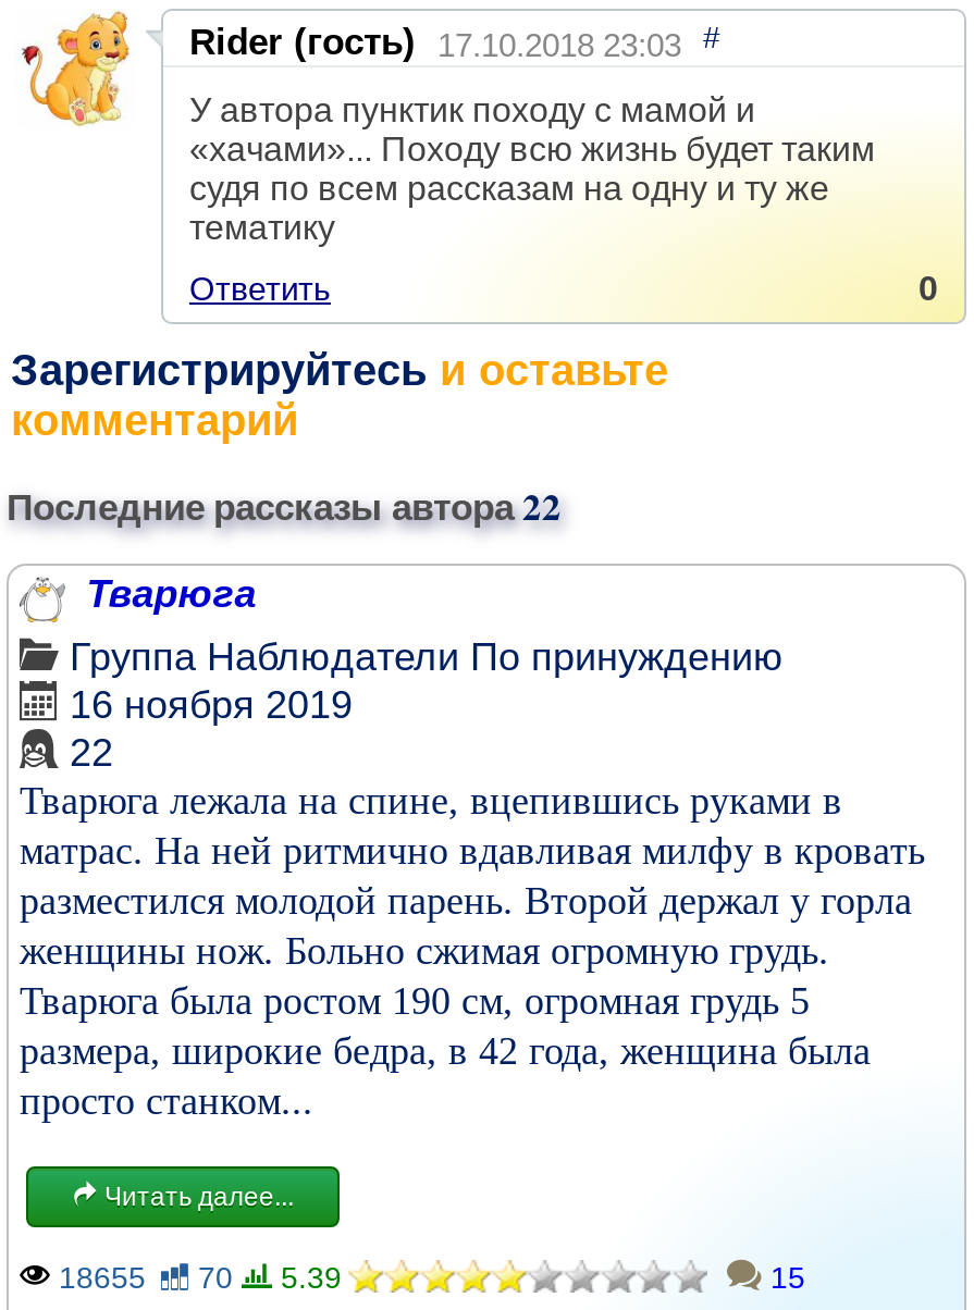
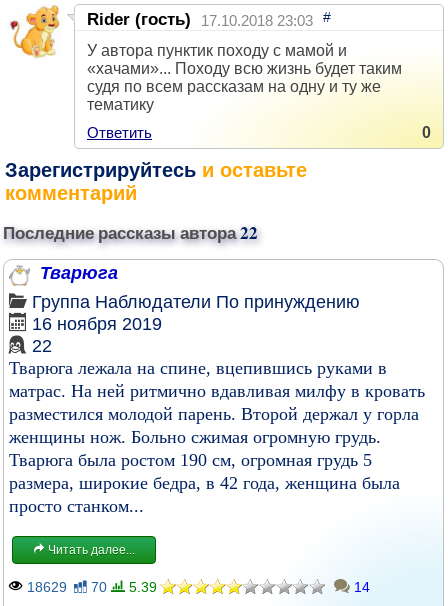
[50,1260,342,1295] 18655 70 5.39 -> [23,579,157,595] 18629 70 5.39
[762,1260,805,1295] 15 -> [350,579,370,595] 14

